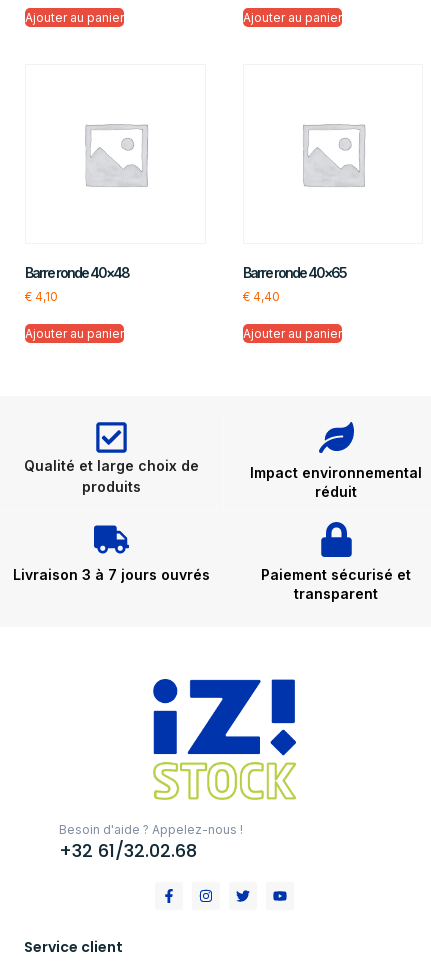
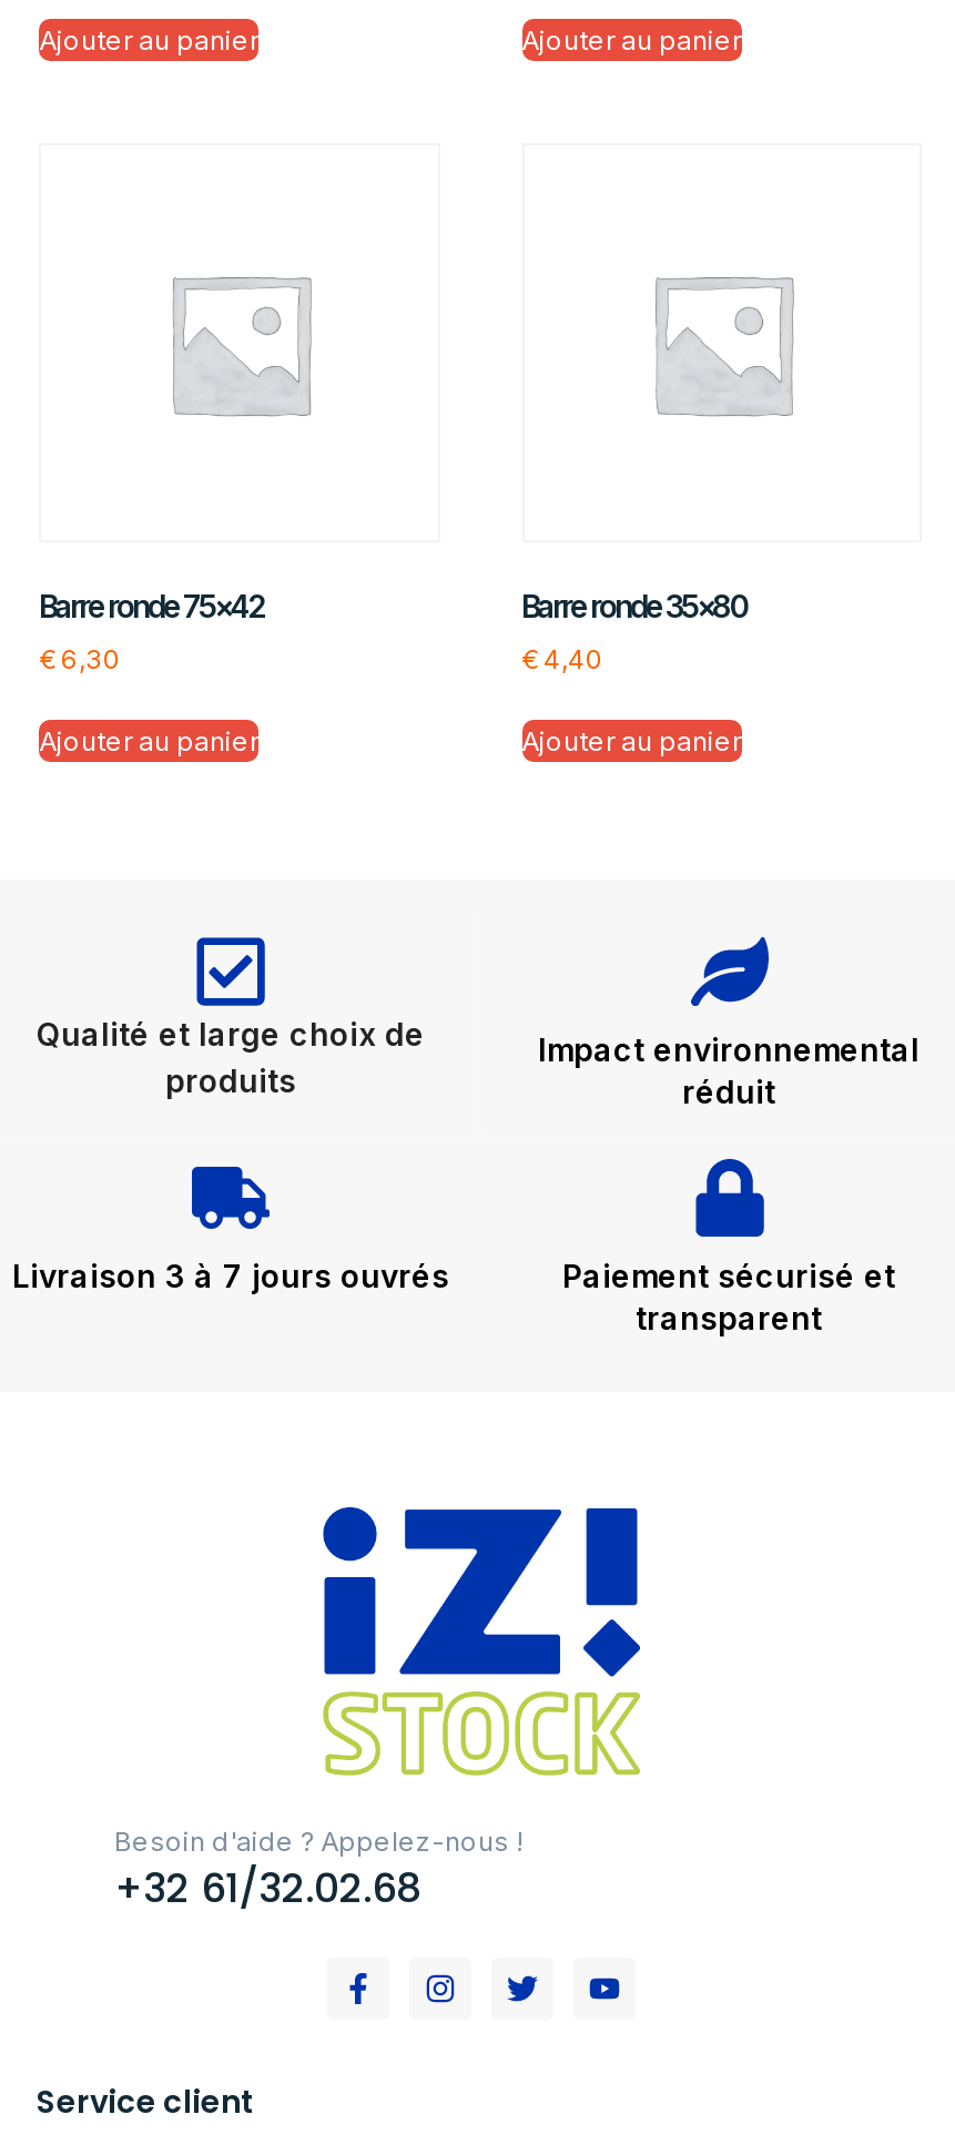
[25,264,129,281] Barre ronde 40×48 -> [39,587,263,625] Barre ronde 75×42
[242,264,345,281] Barre ronde 40×65 -> [521,587,748,625] Barre ronde 35×80
[25,289,58,304] €4,10 -> [39,643,121,676] €6,30

